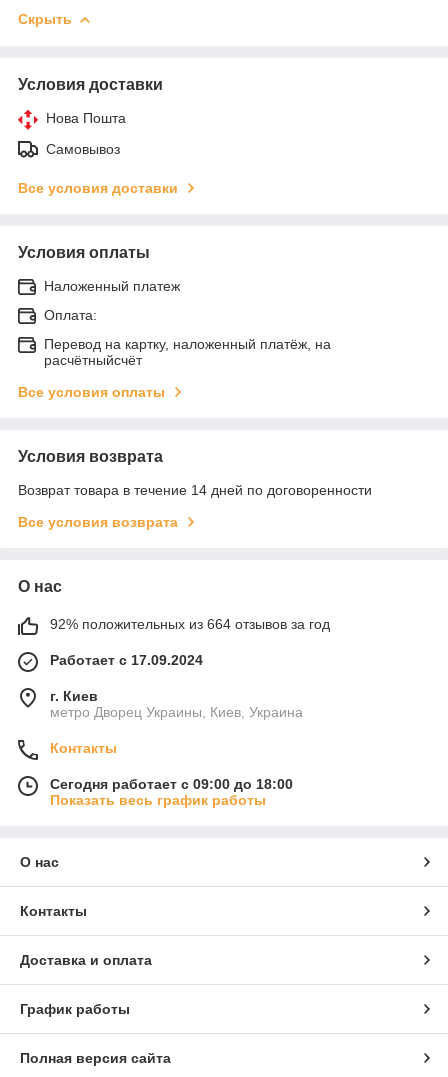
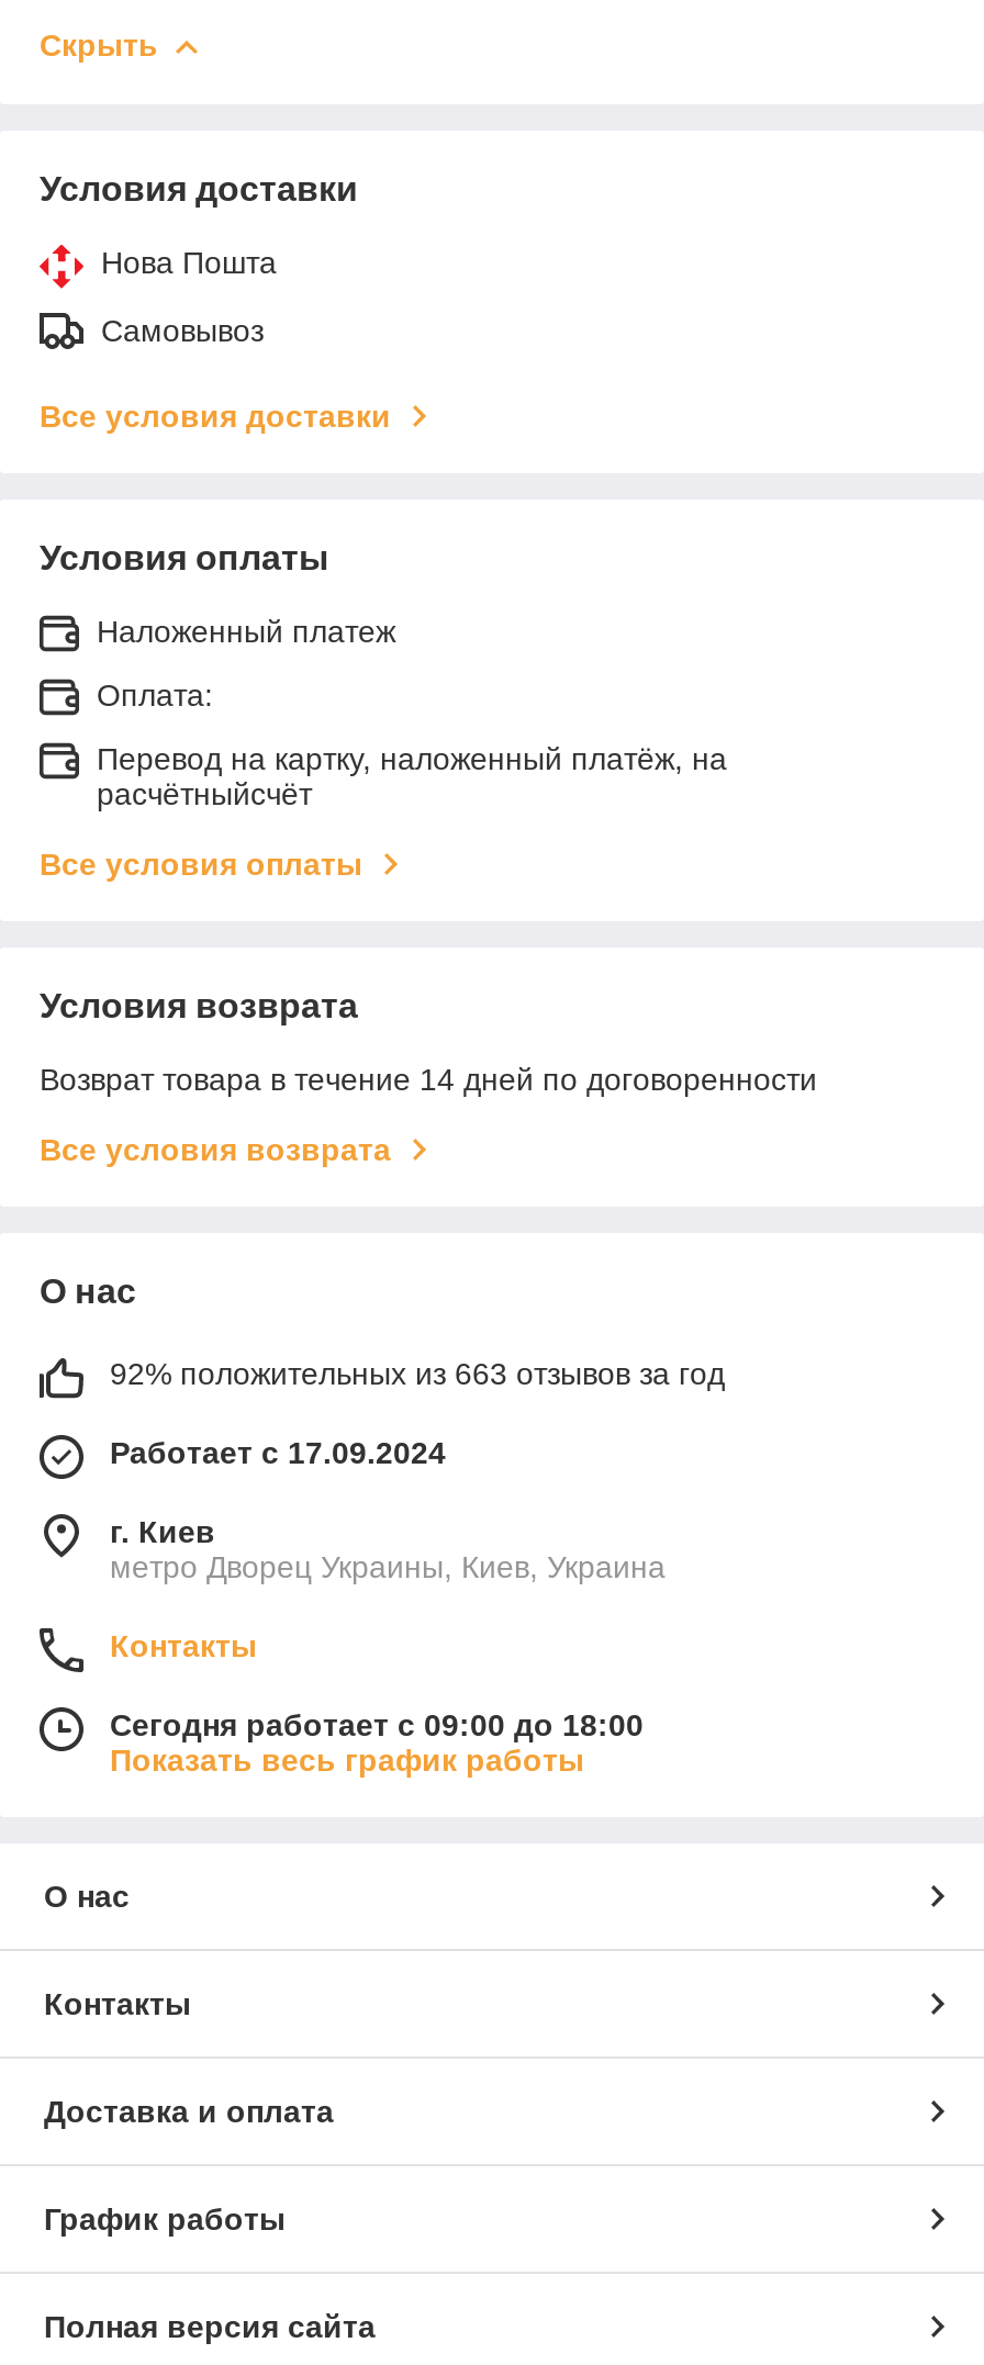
[50,616,330,632] 92% положительных из 664 отзывов за год -> [110,1356,725,1391] 92% положительных из 663 отзывов за год

